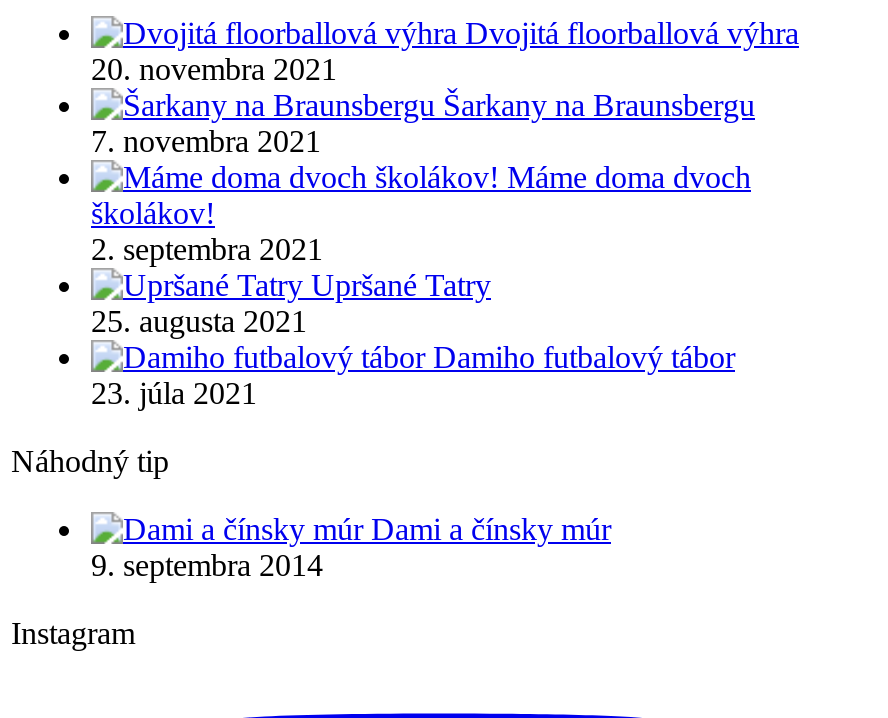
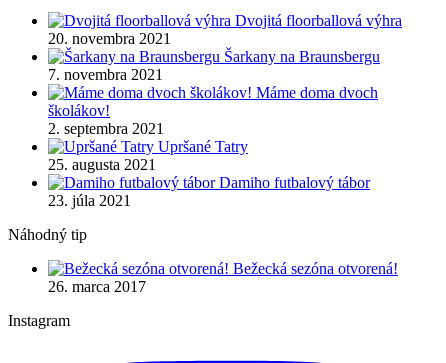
[91,512,611,582] Dami a čínsky múr | 9. septembra 2014 -> [48,260,398,295] Bežecká sezóna otvorená! | 26. marca 2017

